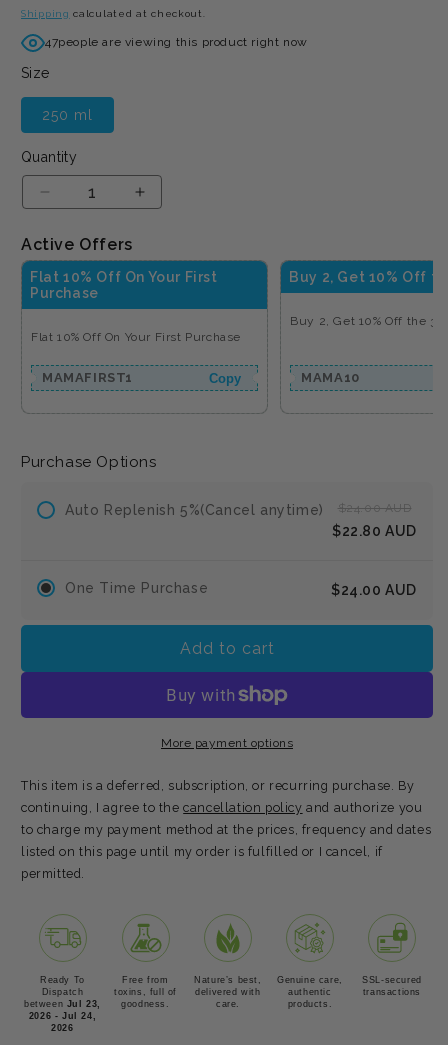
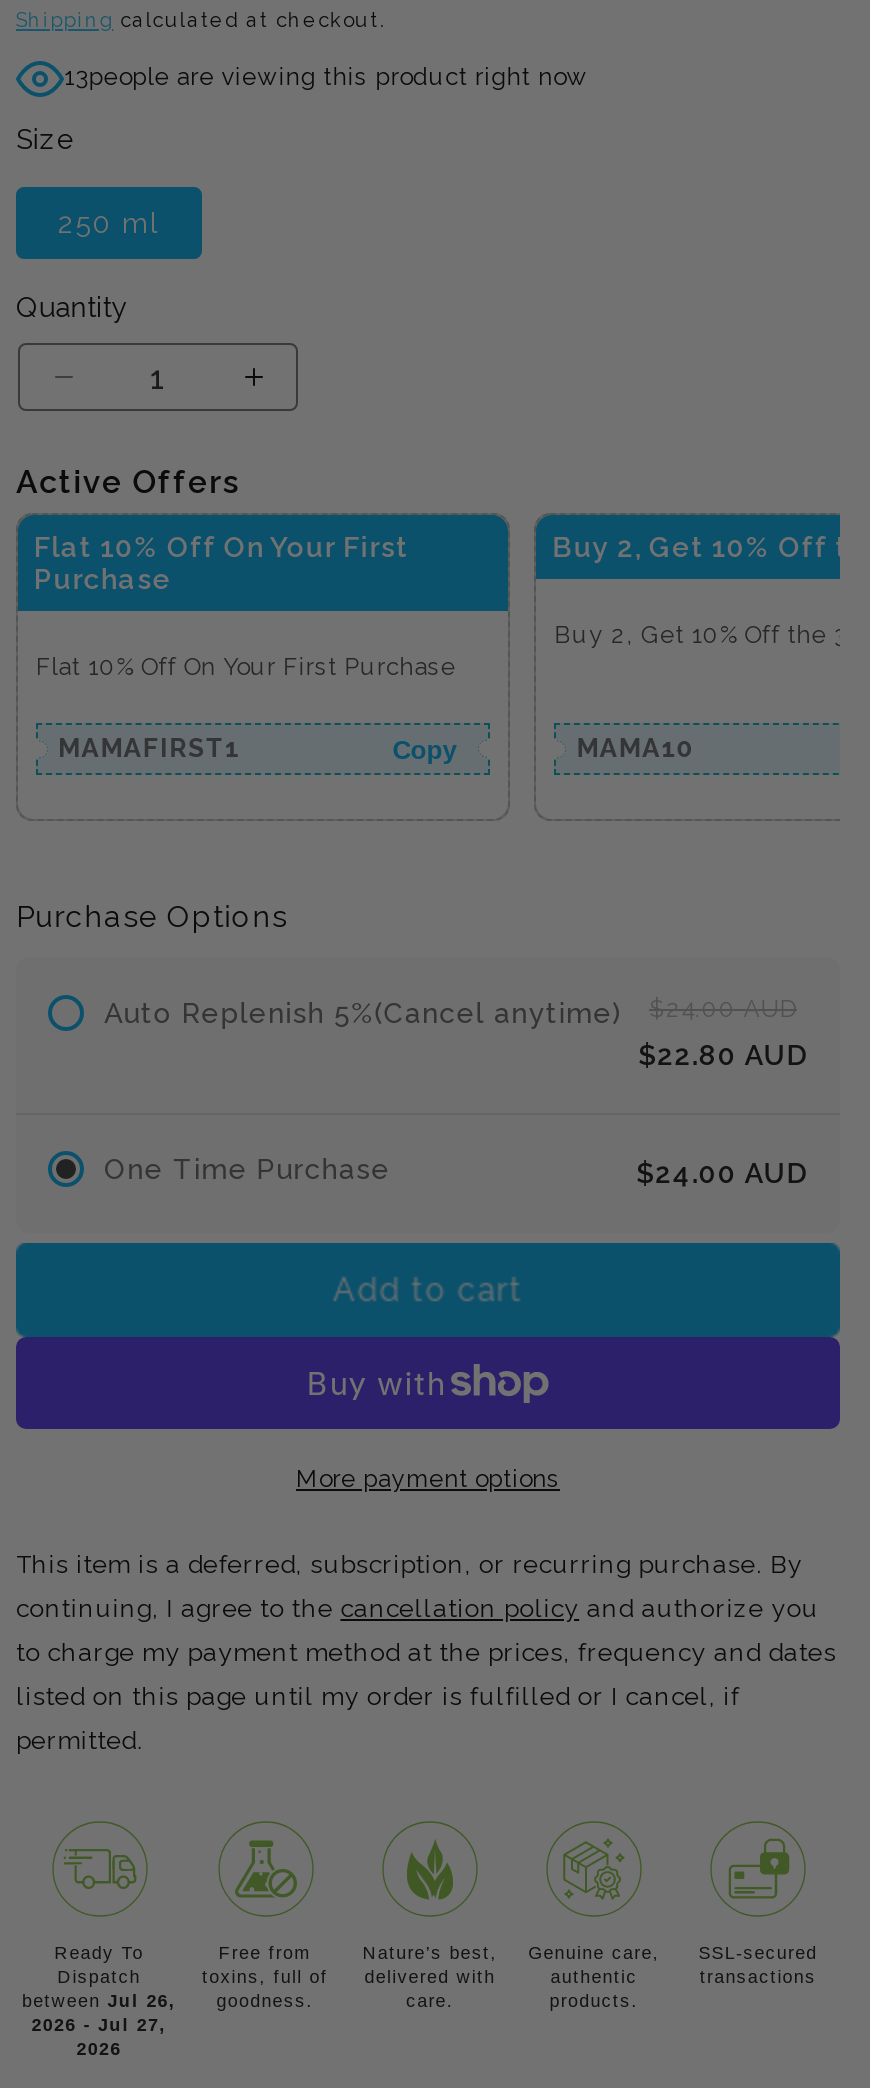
[45,35,308,49] 47people are viewing this product right now -> [64,63,588,91] 13people are viewing this product right now
[24,999,101,1009] between Jul 23, -> [22,1990,176,2010] between Jul 26,
[29,1011,96,1021] 2026 - Jul 24, -> [32,2014,166,2034] 2026 - Jul 27,

